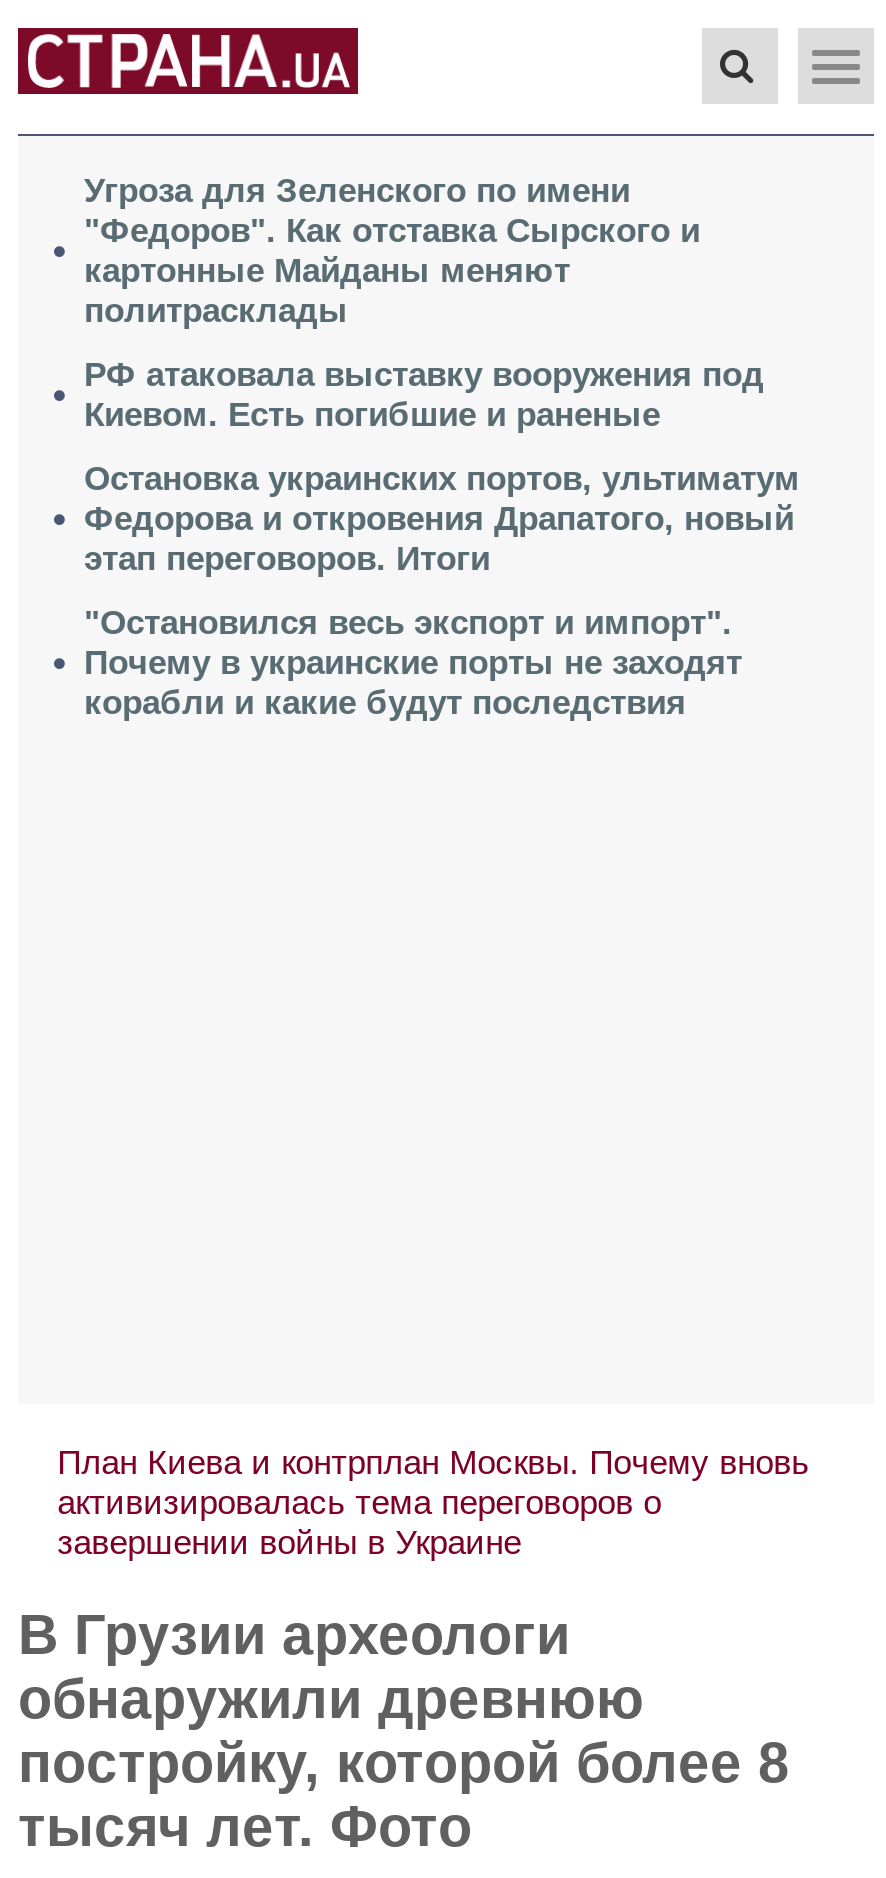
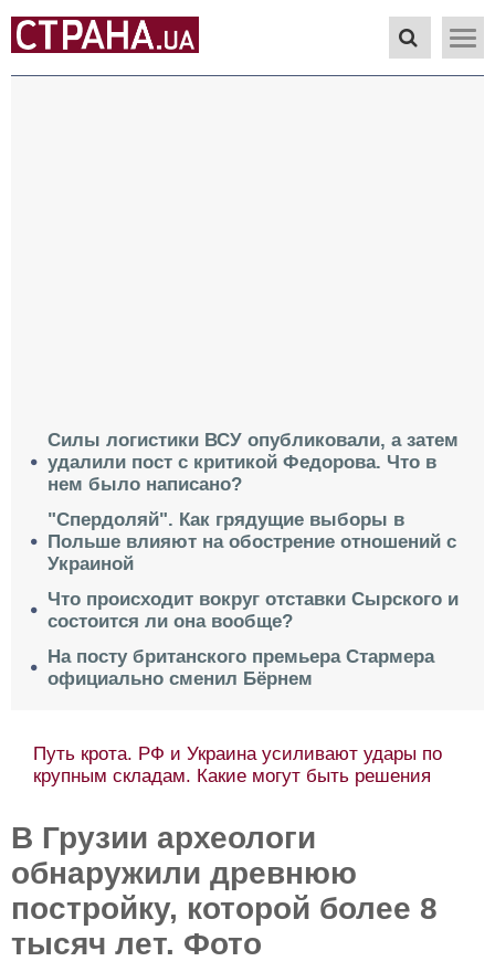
[84,172,700,330] Угроза для Зеленского по имени | "Федоров". Как отставка Сырского и | картонные Майданы меняют | политрасклады -> [48,430,459,495] Силы логистики ВСУ опубликовали, а затем | удалили пост с критикой Федорова. Что в | нем было написано?
[84,356,764,434] РФ атаковала выставку вооружения под | Киевом. Есть погибшие и раненые -> [48,509,456,574] "Спердоляй". Как грядущие выборы в | Польше влияют на обострение отношений с | Украиной
[84,460,800,578] Остановка украинских портов, ультиматум | Федорова и откровения Драпатого, новый | этап переговоров. Итоги -> [48,589,459,632] Что происходит вокруг отставки Сырского и | состоится ли она вообще?
[84,604,742,722] "Остановился весь экспорт и импорт". | Почему в украинские порты не заходят | корабли и какие будут последствия -> [48,646,434,689] На посту британского премьера Стармера | официально сменил Бёрнем
[57,1444,809,1562] План Киева и контрплан Москвы. Почему вновь | активизировалась тема переговоров о | завершении войны в Украине -> [33,743,442,786] Путь крота. РФ и Украина усиливают удары по | крупным складам. Какие могут быть решения

